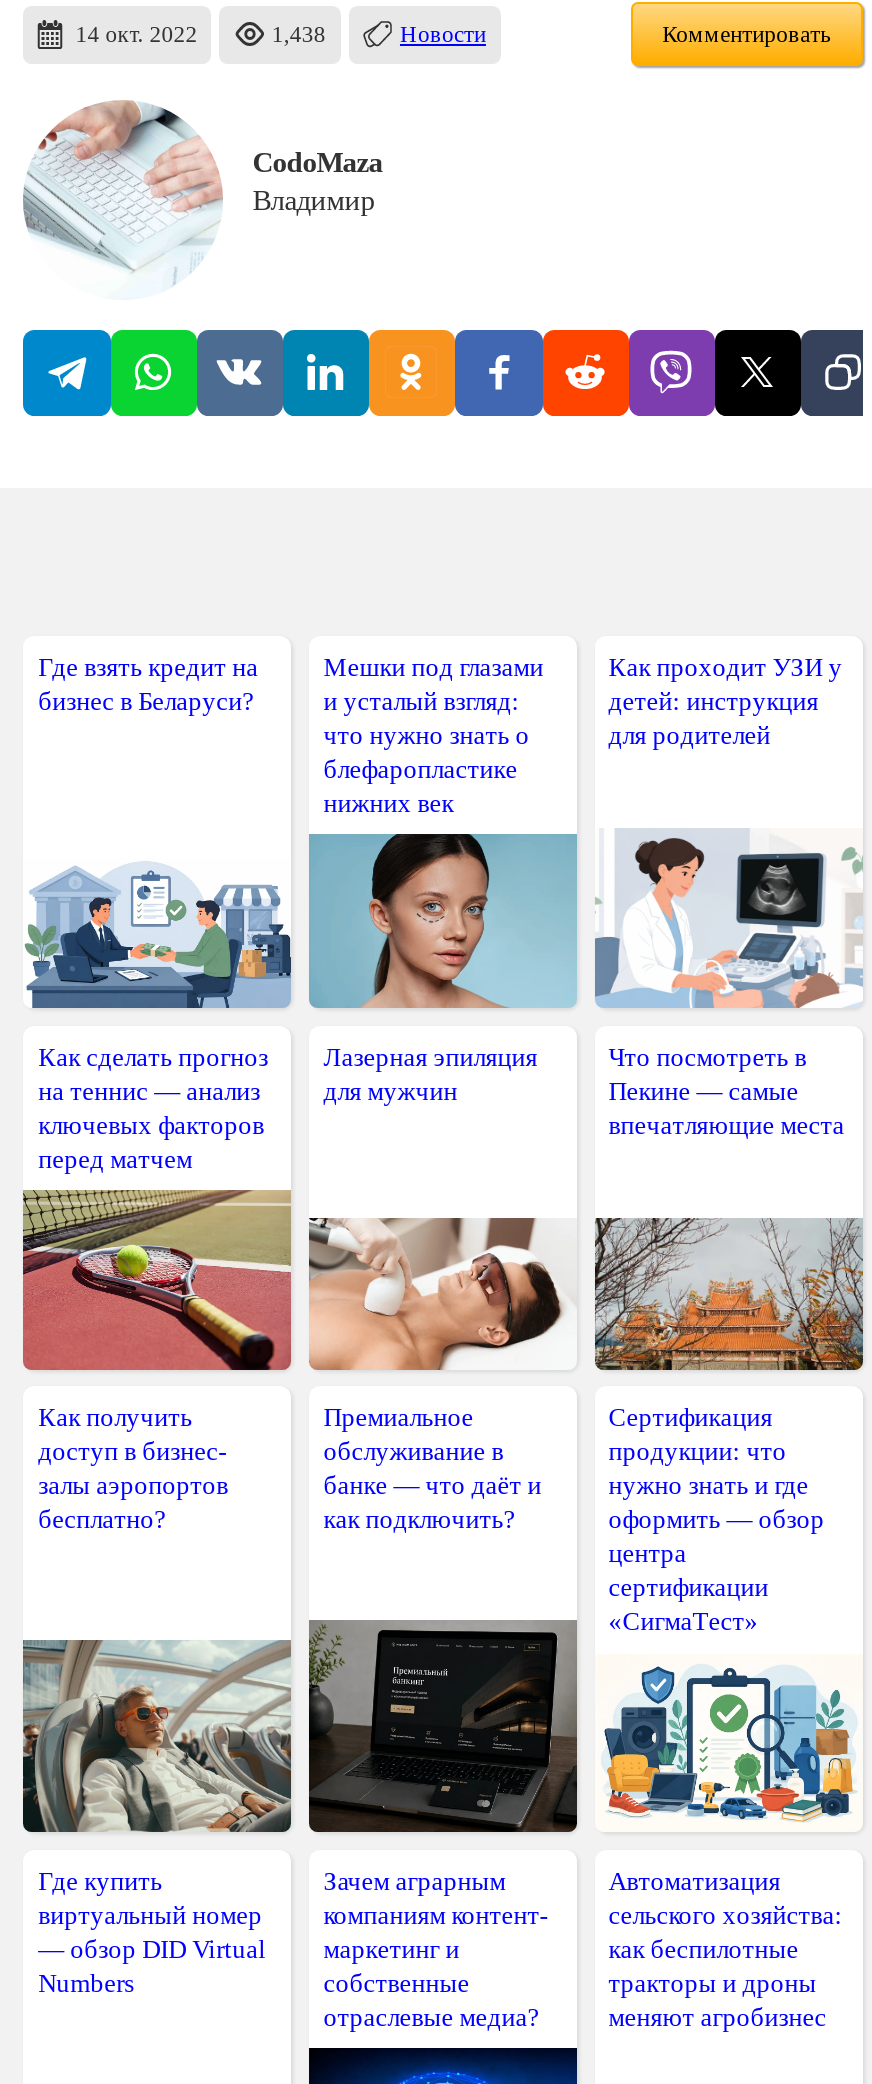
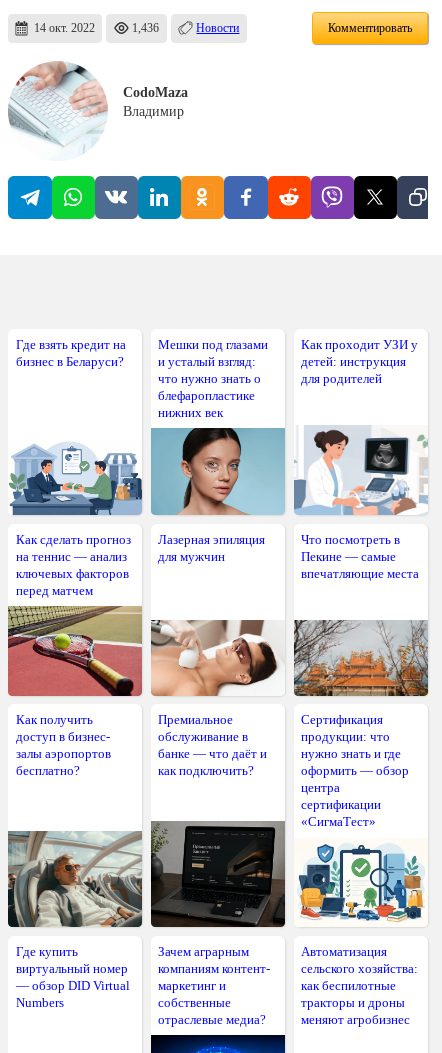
[272,22,326,46] 1,438 -> [132,22,159,34] 1,436

